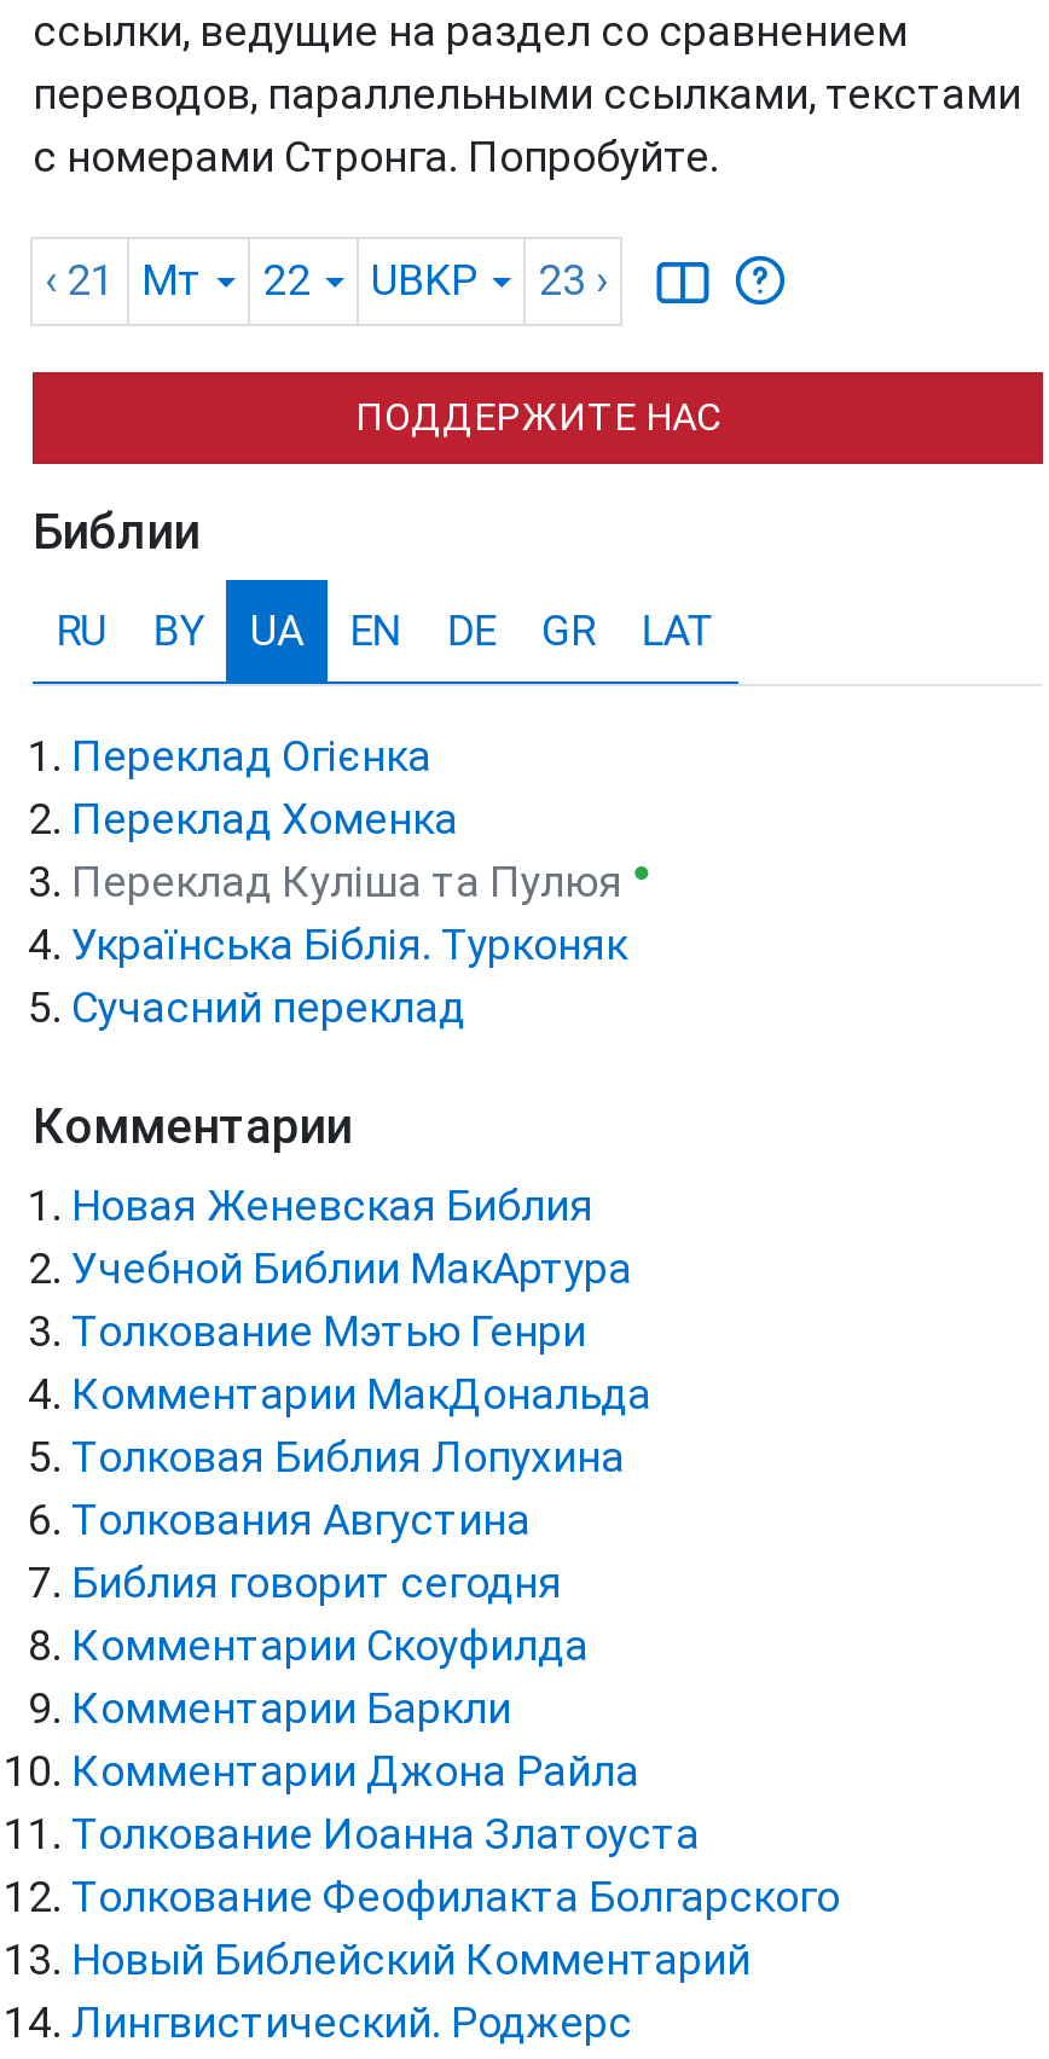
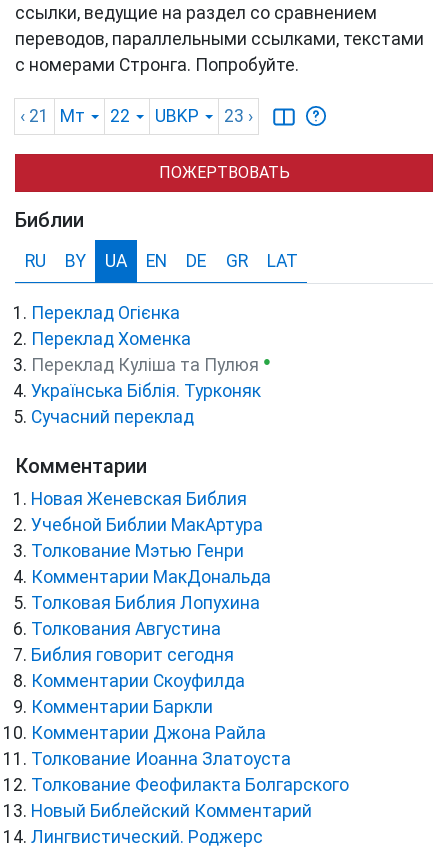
[355,395,720,441] ПОДДЕРЖИТЕ НАС -> [158,163,289,182] ПОЖЕРТВОВАТЬ

